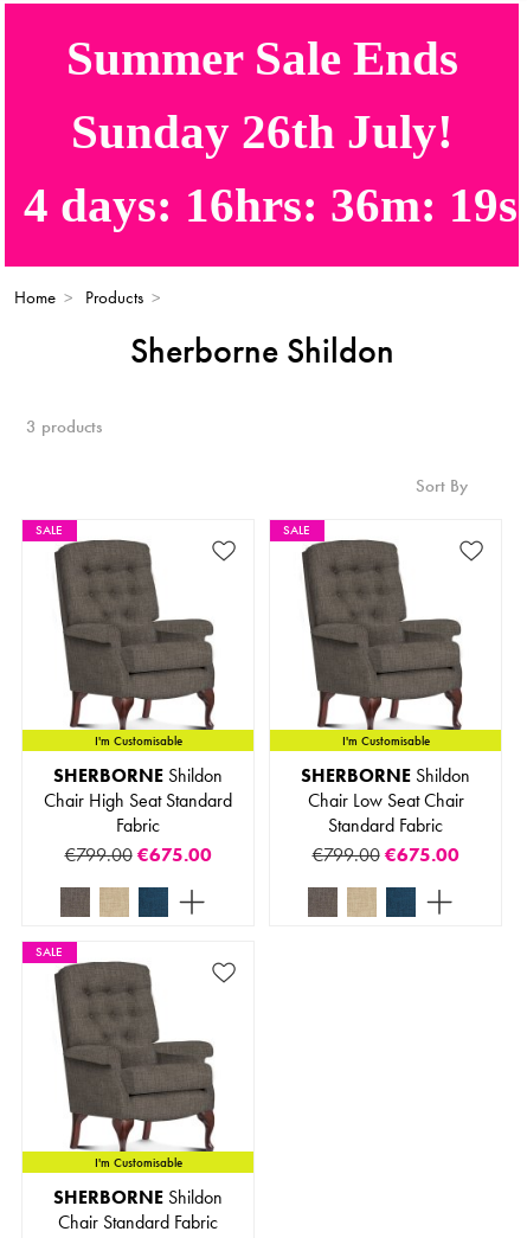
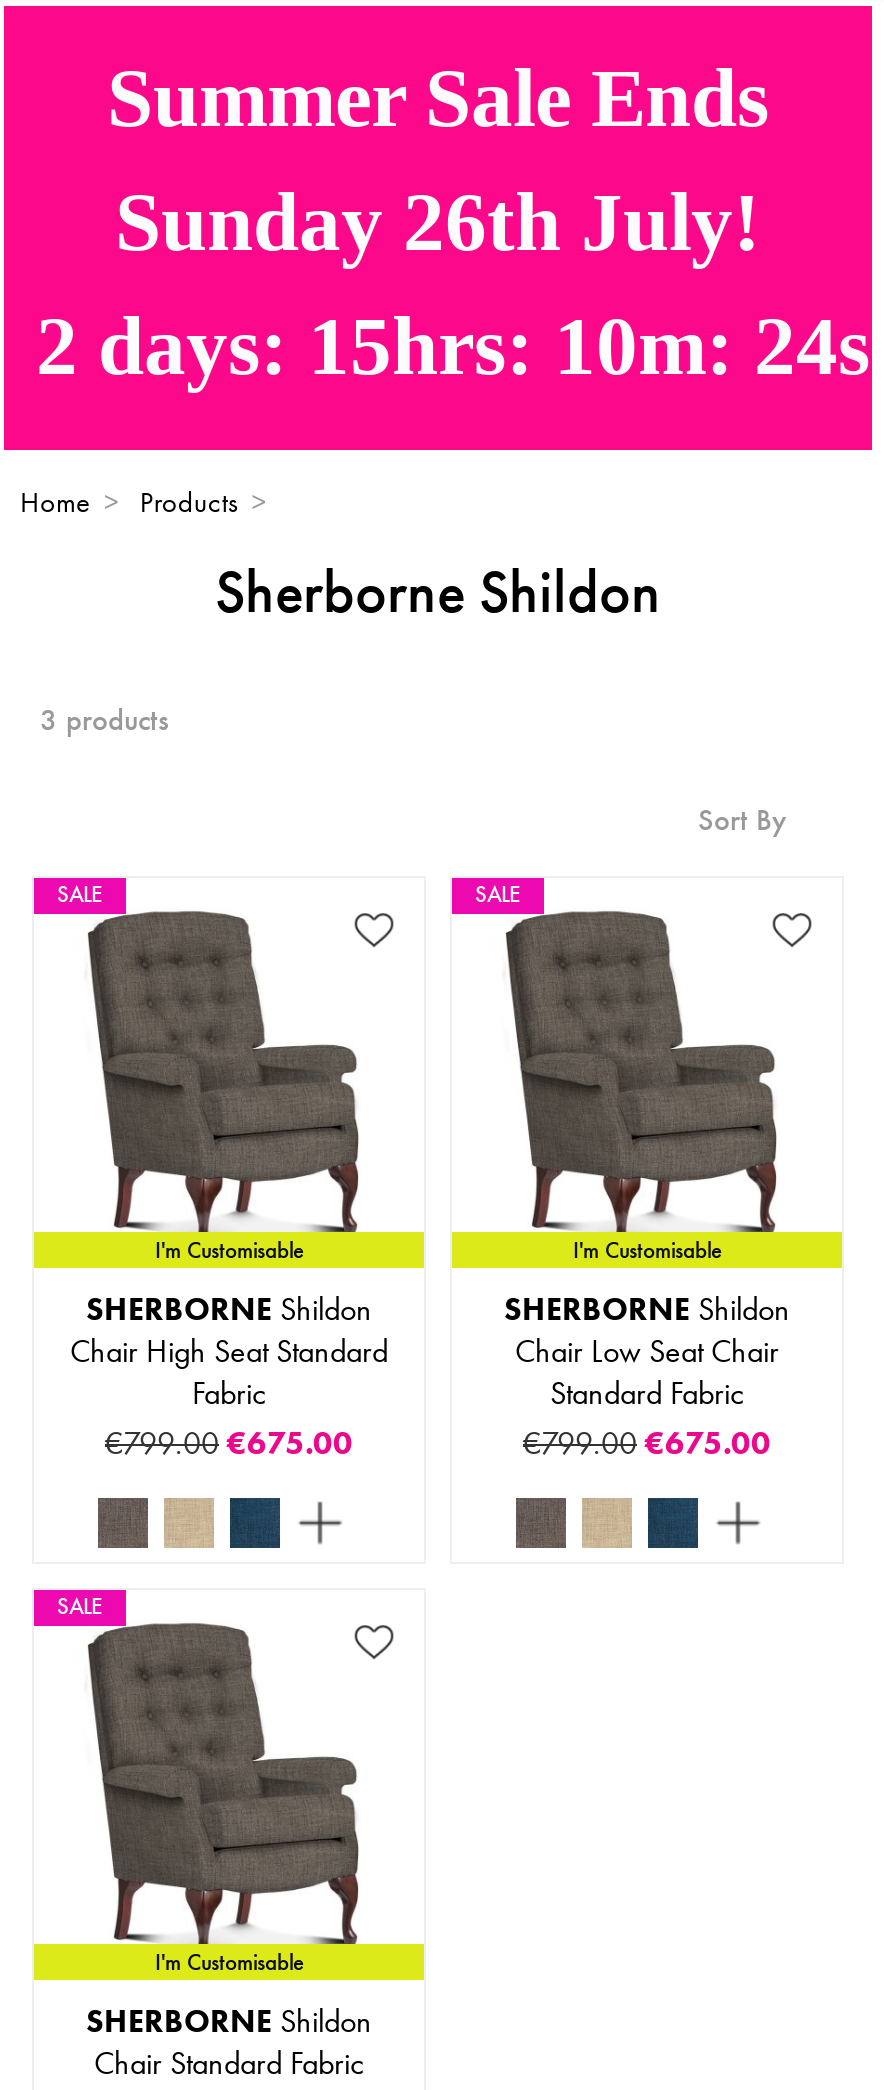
[24,178,518,232] 4 days: 16hrs: 36m: 19s -> [36,300,870,392] 2 days: 15hrs: 10m: 24s

